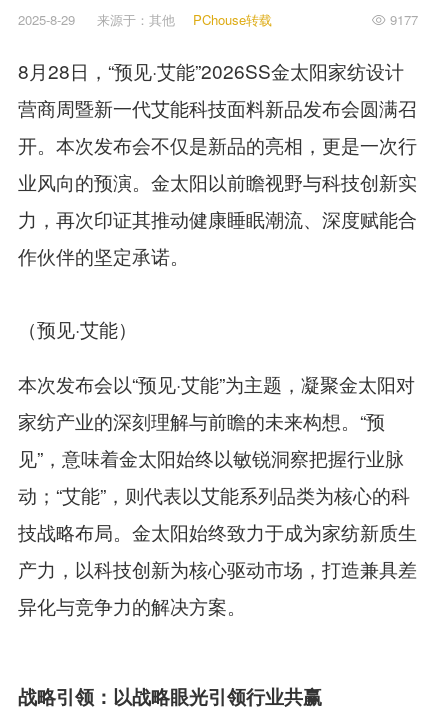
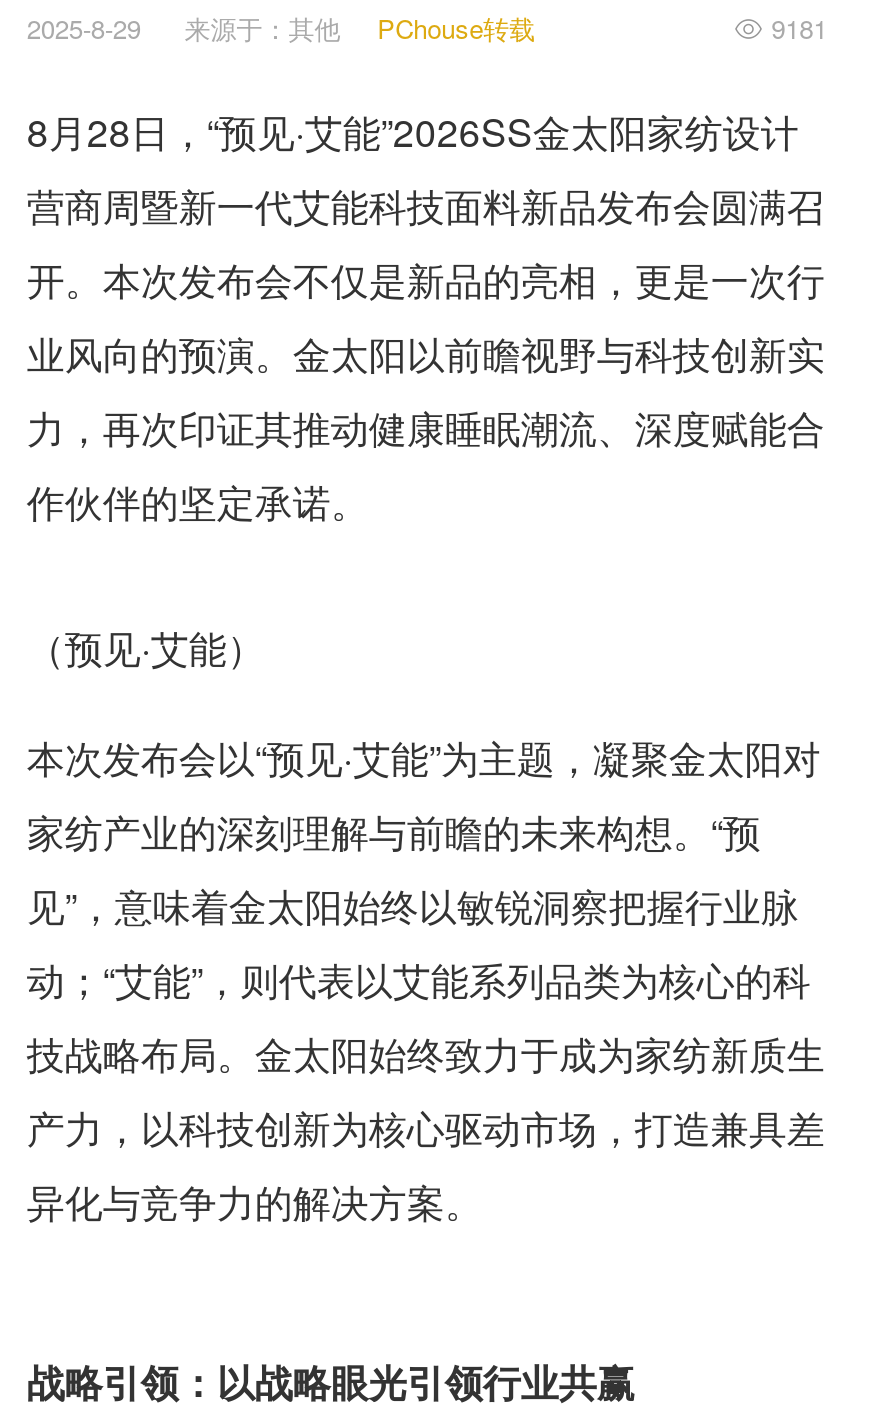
[390,10,418,29] 9177 -> [771,9,827,47] 9181

